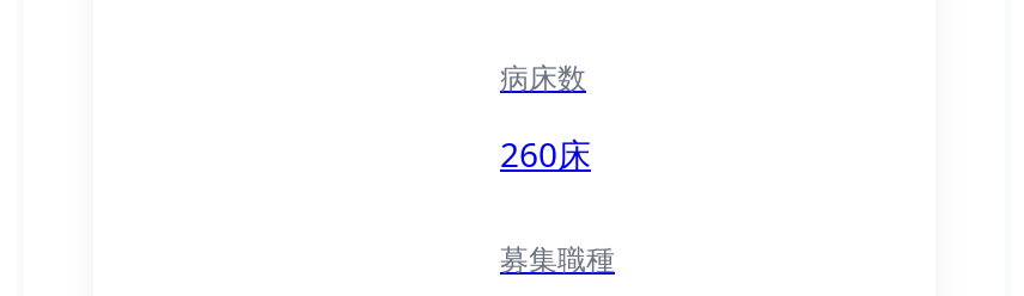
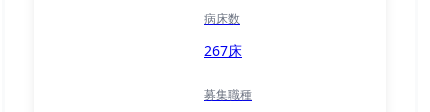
[500,131,591,177] 260床 -> [204,41,242,60] 267床

